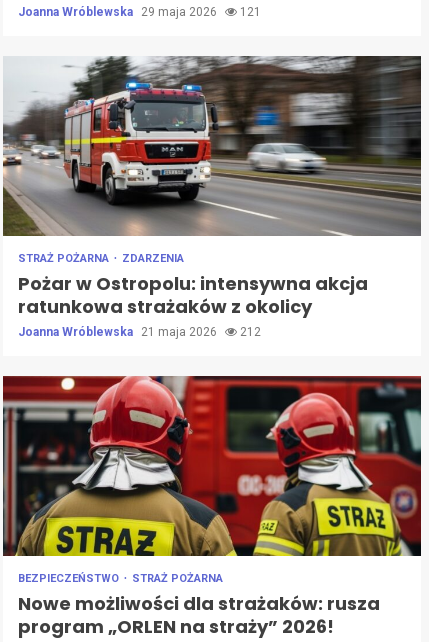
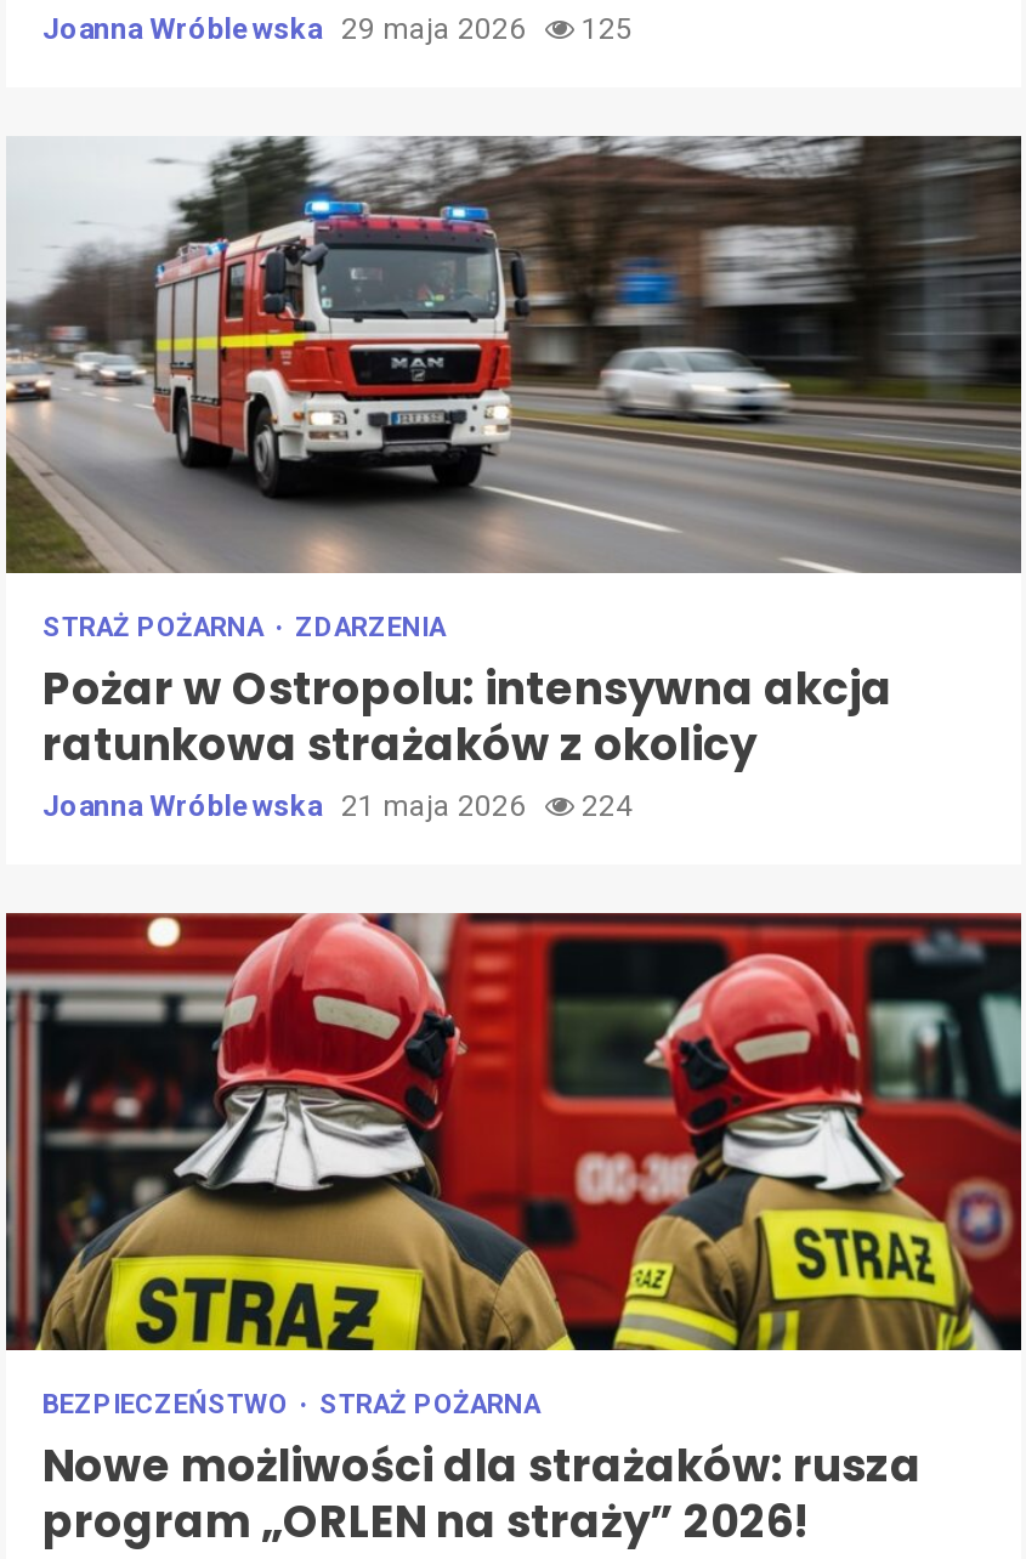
[18,5,261,19] Joanna Wróblewska 29 maja 2026 121 -> [42,12,633,46] Joanna Wróblewska 29 maja 2026 125
[18,325,261,339] Joanna Wróblewska 21 maja 2026 212 -> [42,789,633,823] Joanna Wróblewska 21 maja 2026 224

